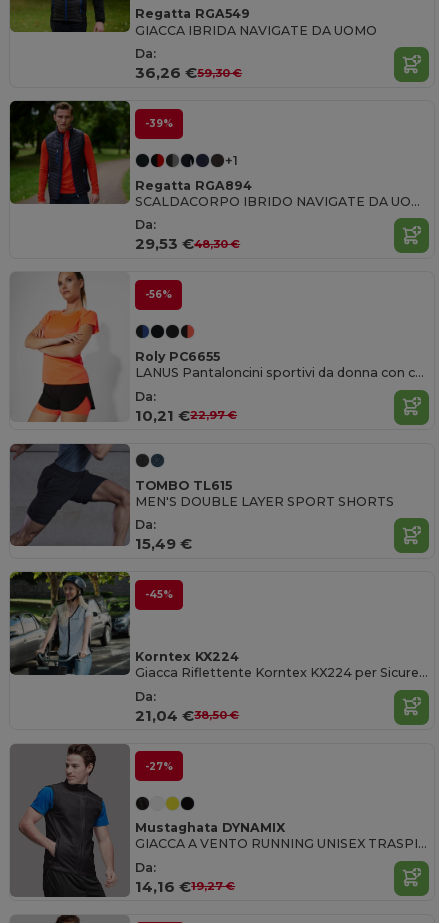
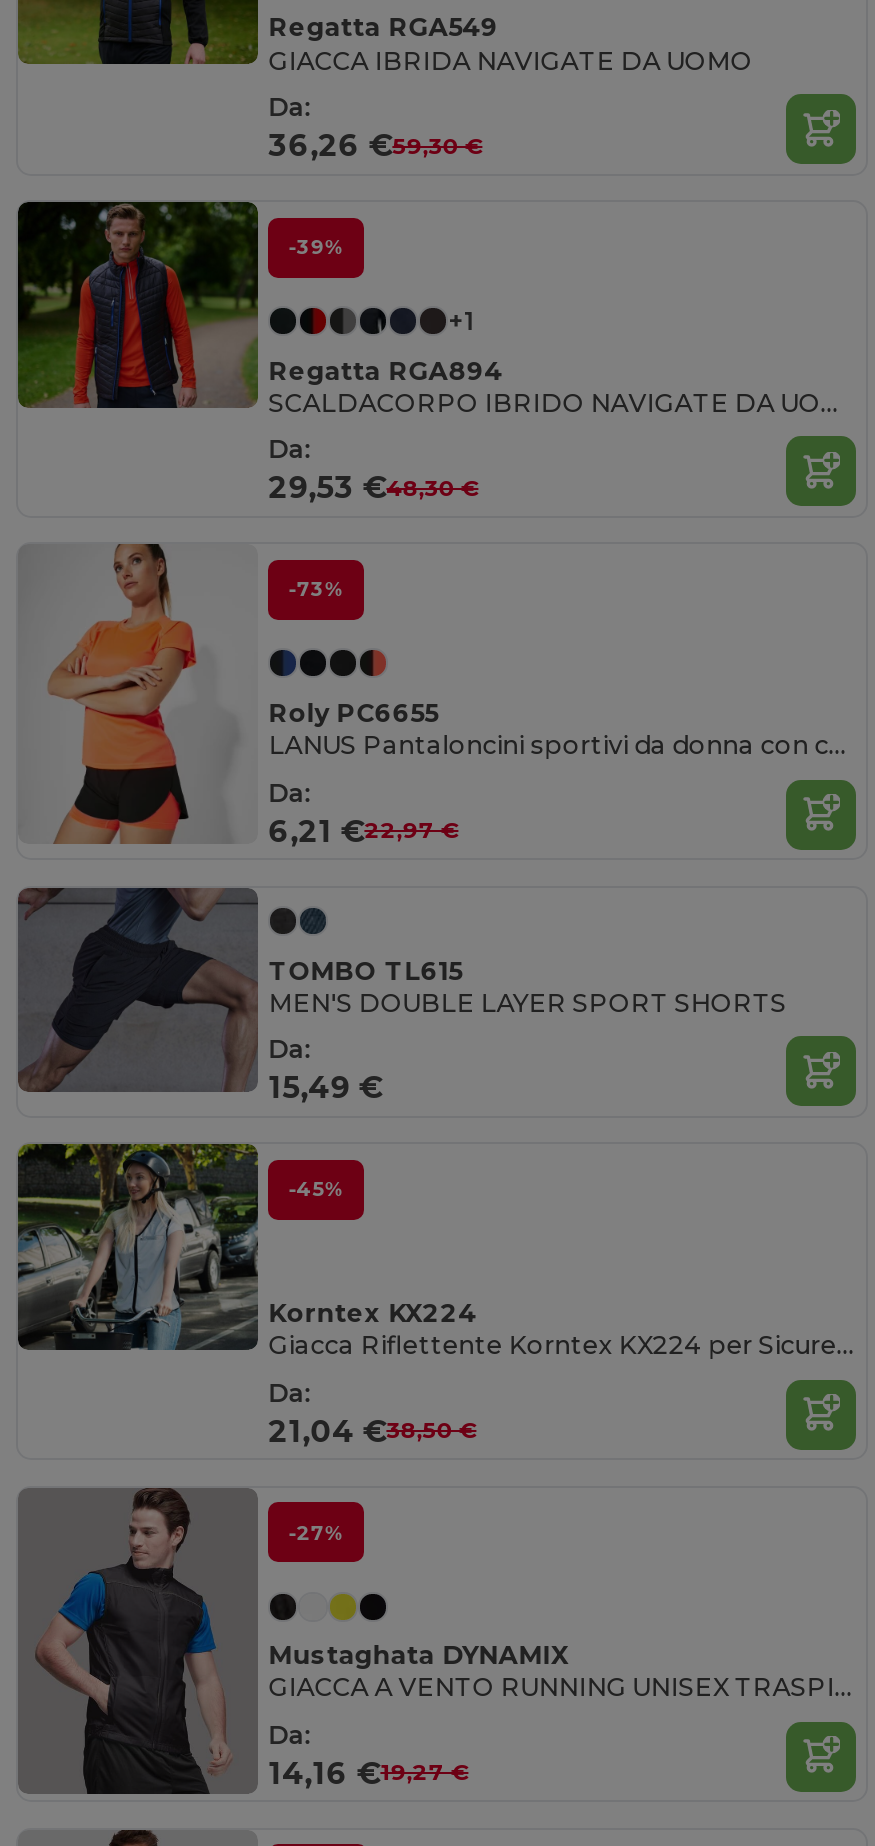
[145,288,172,301] -56% -> [288,577,344,603] -73%
[135,406,237,425] 10,21 €22,97 € -> [268,811,458,849] 6,21 €22,97 €

